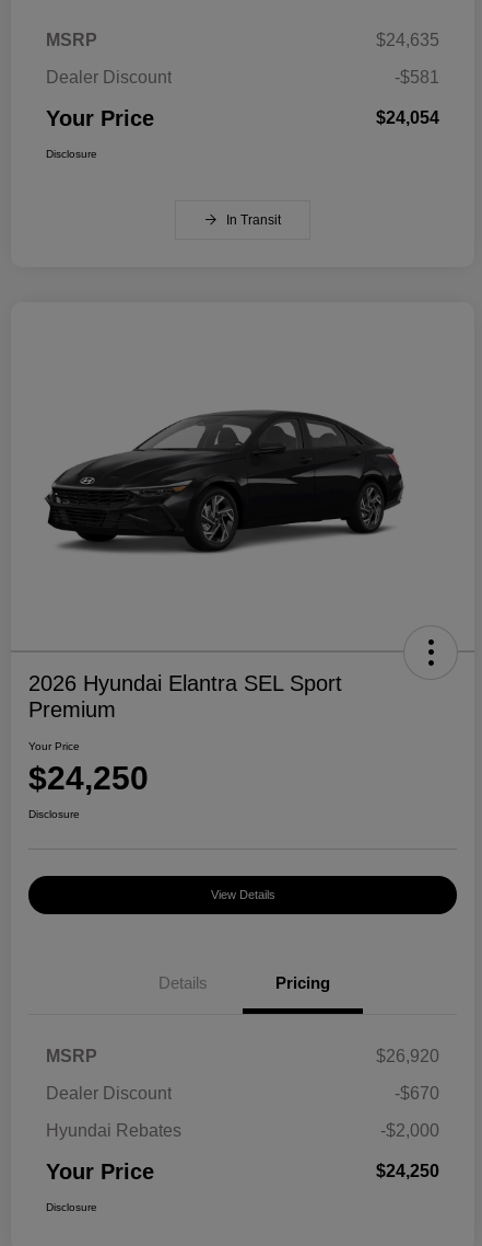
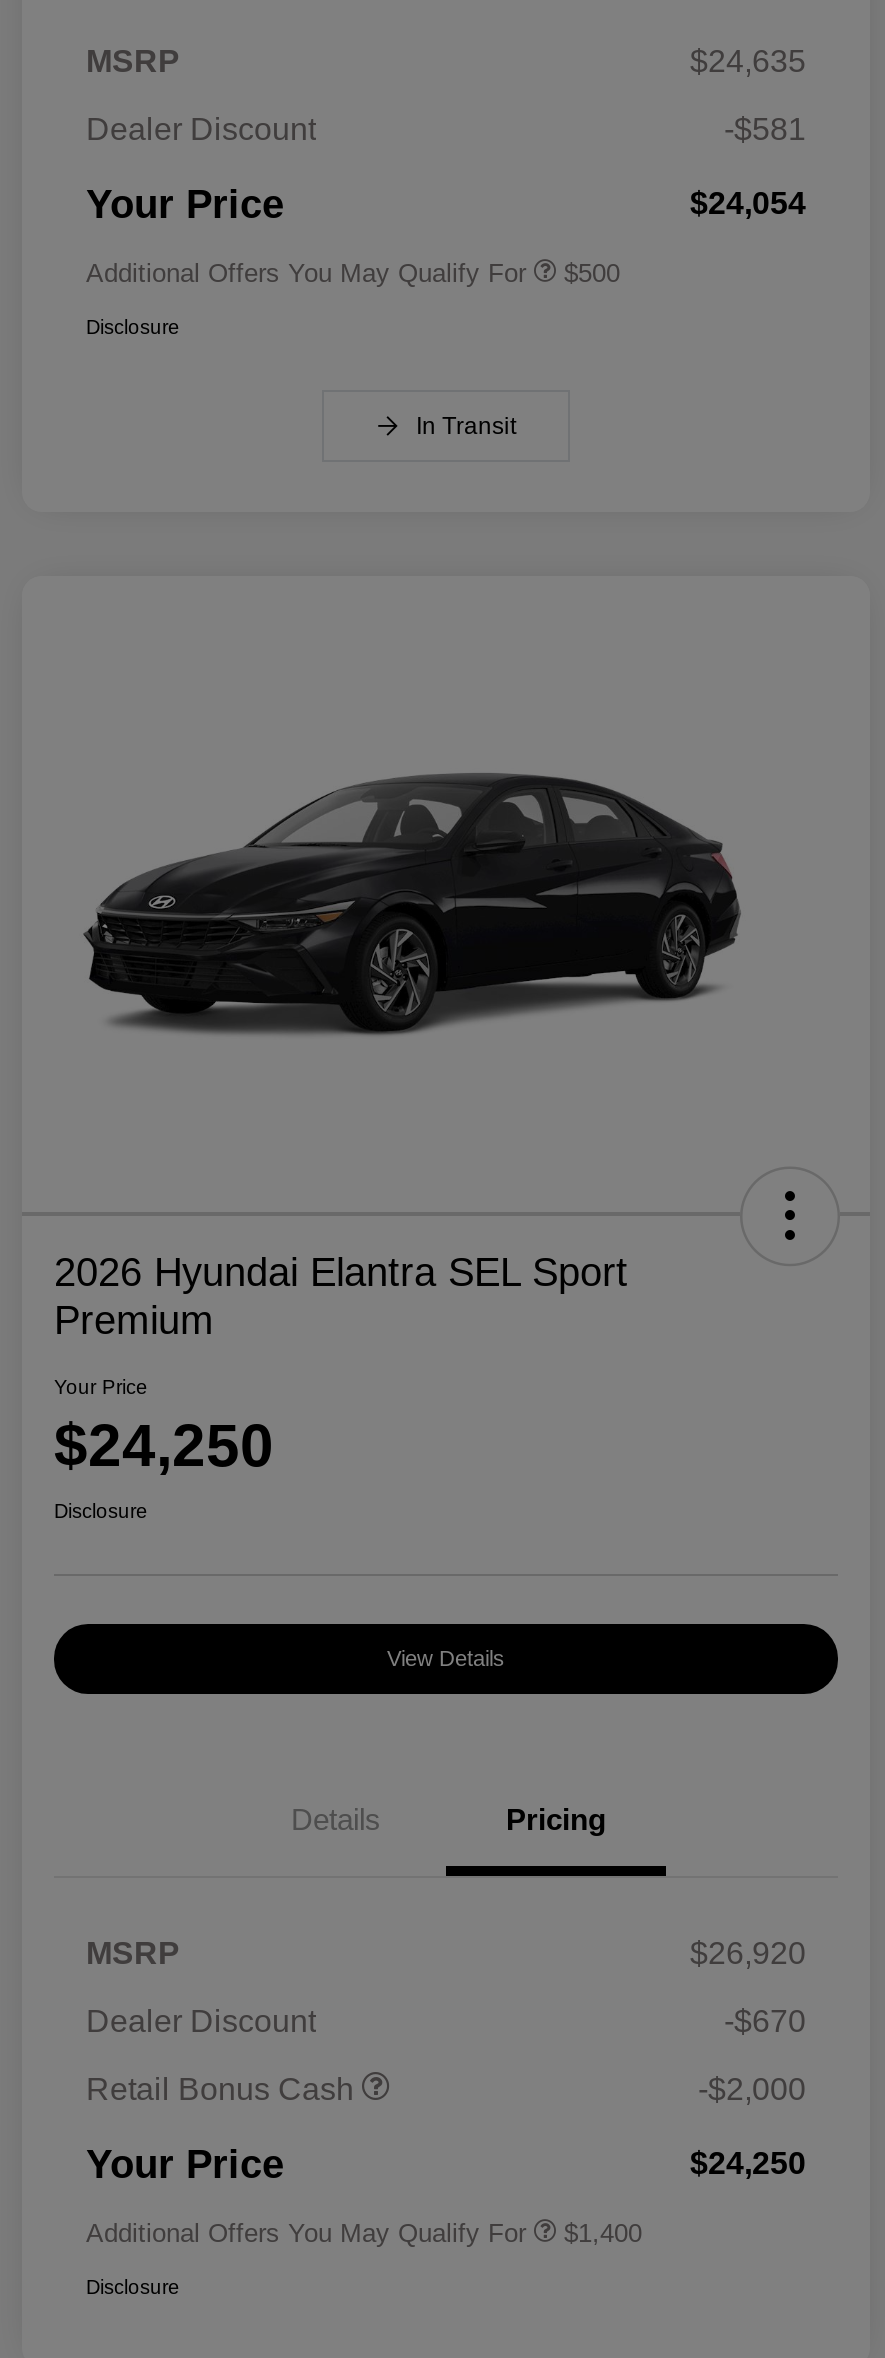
none -> [86,258,620,288] Additional Offers You May Qualify For | $500
[46,1121,181,1140] Hyundai Rebates -> [86,2072,362,2106] Retail Bonus Cash
none -> [86,2218,642,2248] Additional Offers You May Qualify For | $1,400

